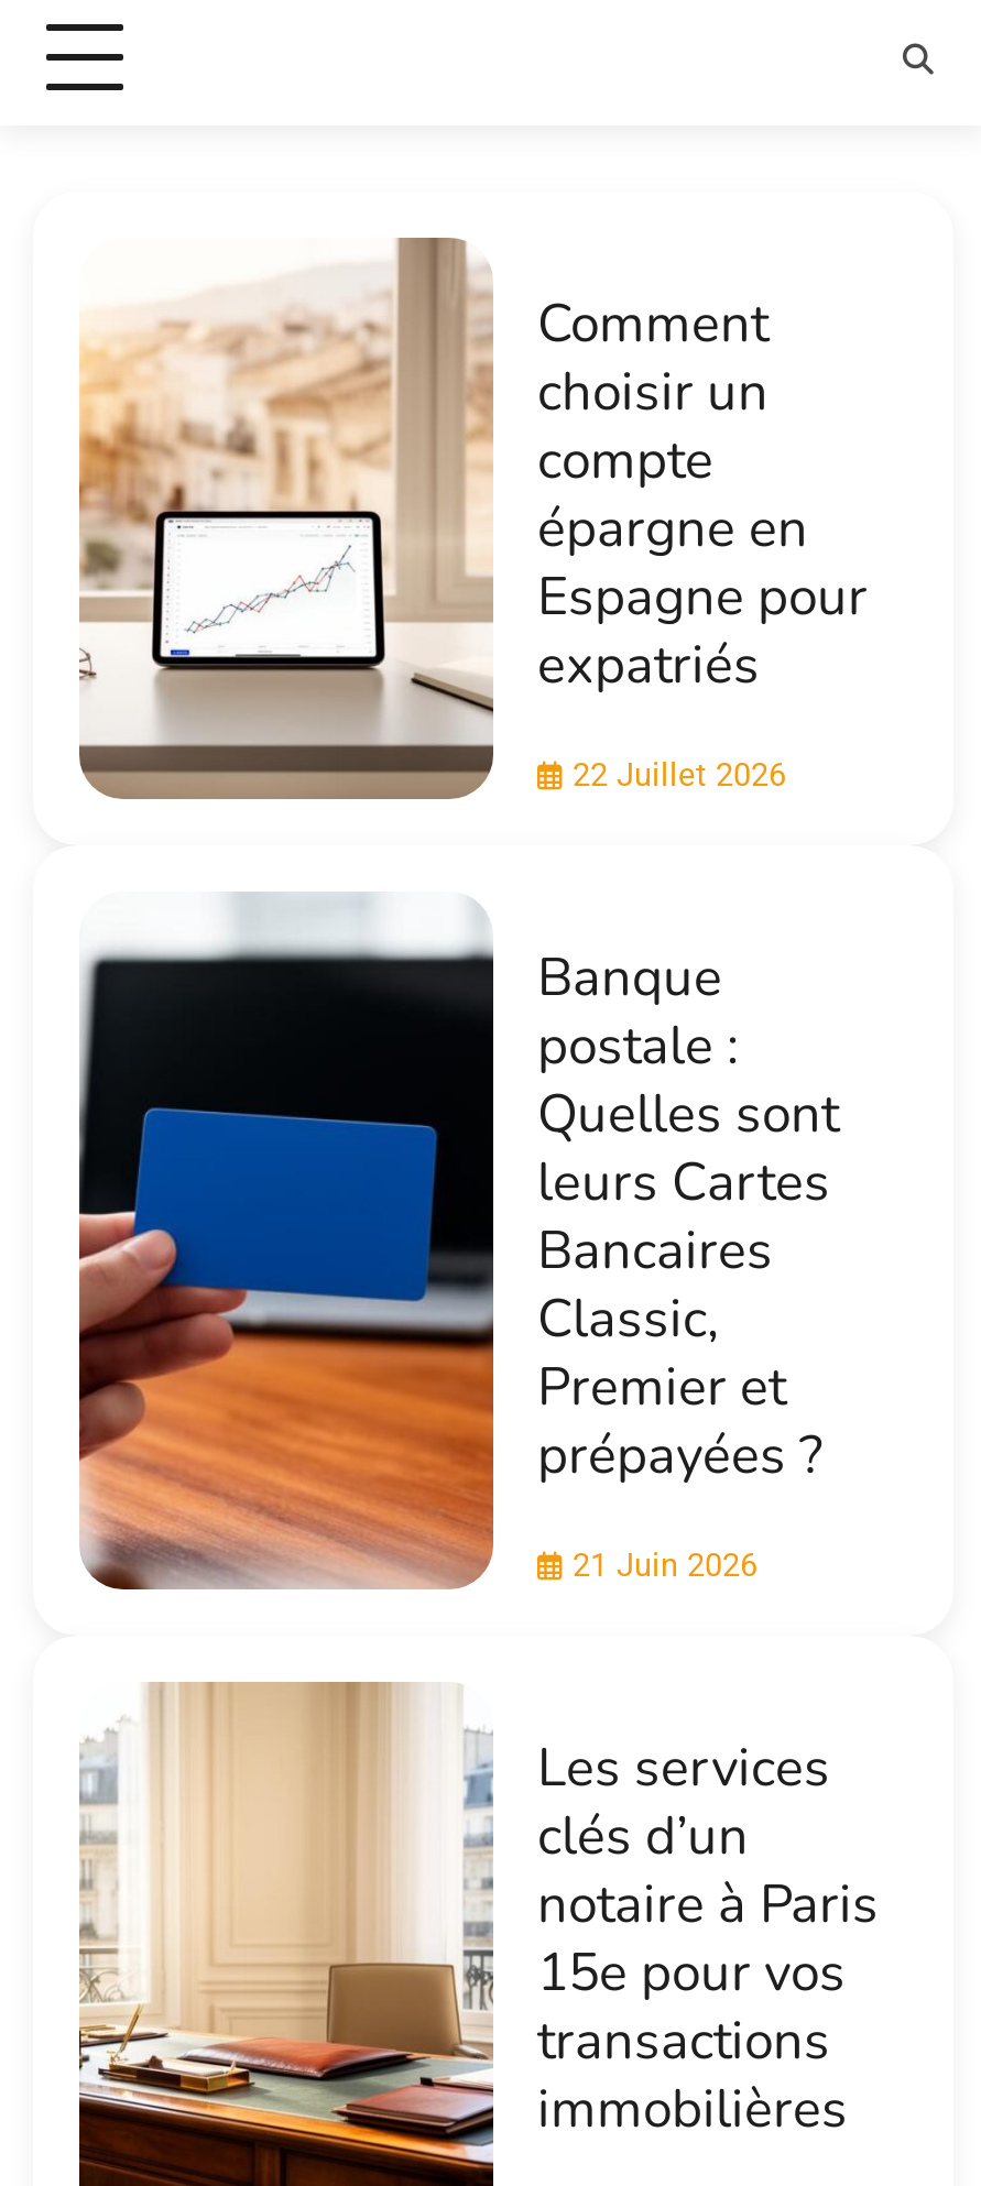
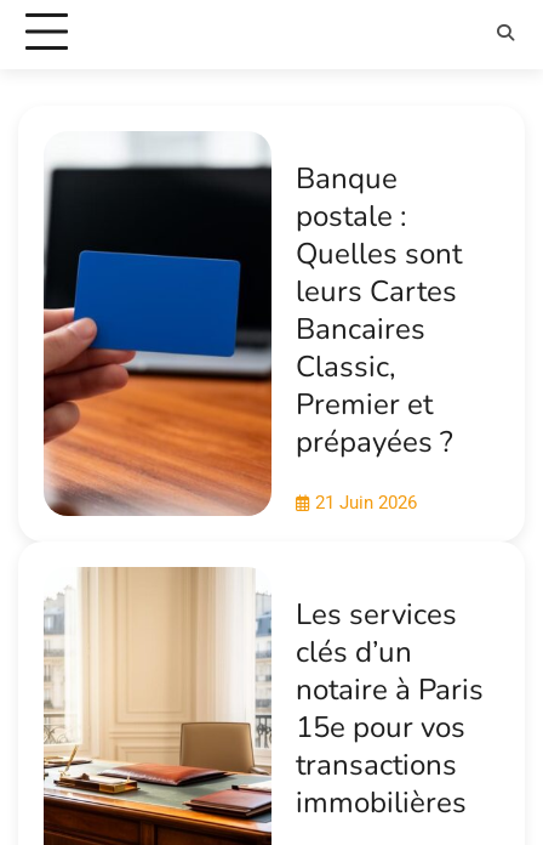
[77,236,868,801] [image] | Comment | choisir un | compte | épargne en | Espagne pour | expatriés | 22 Juillet 2026 -> none

